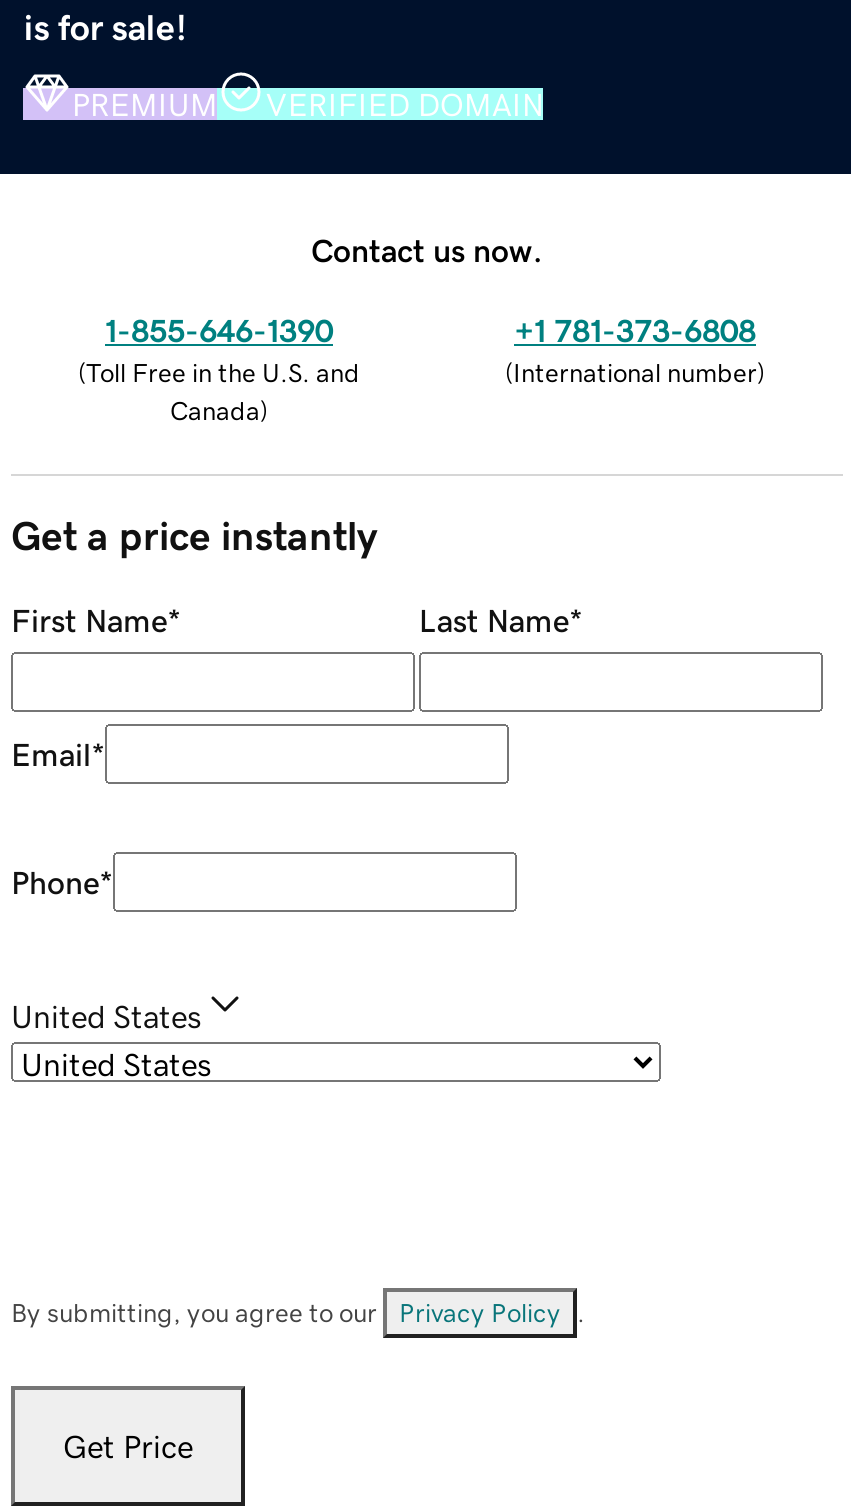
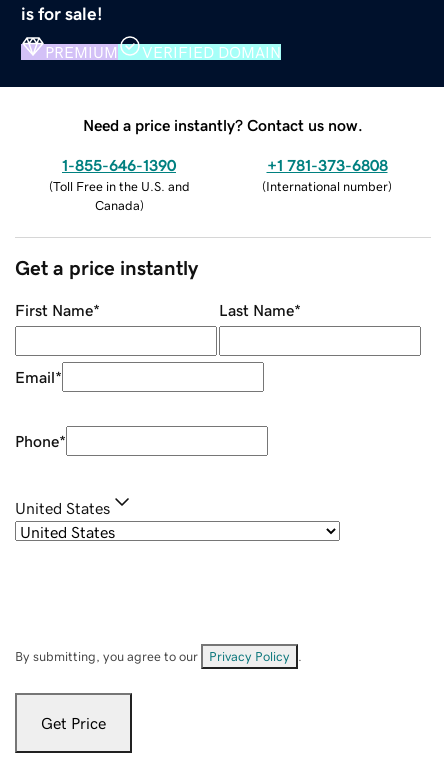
[311,233,543,265] Contact us now. -> [83,117,363,133] Need a price instantly? Contact us now.

